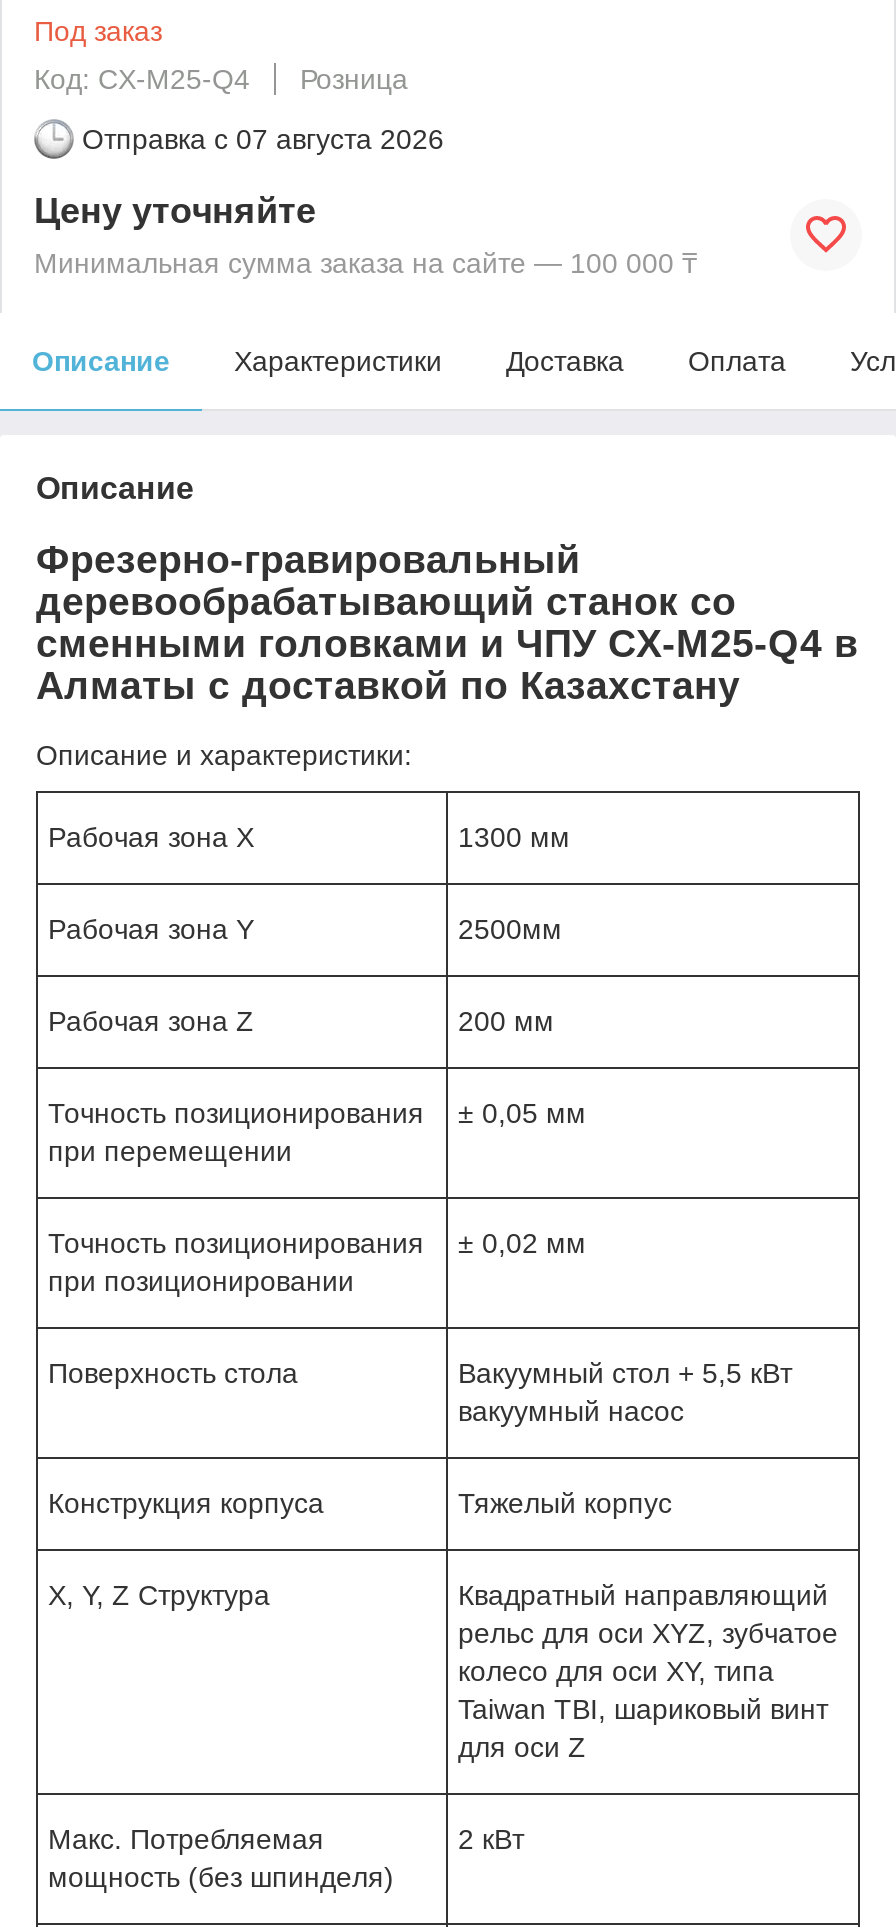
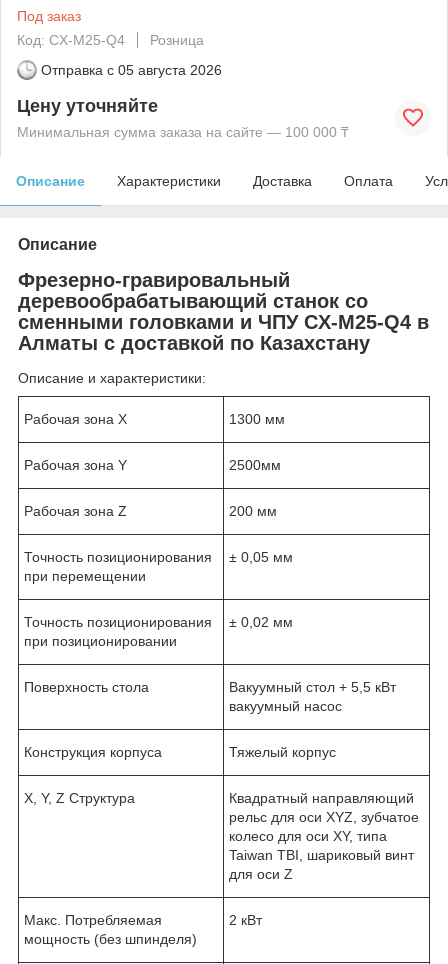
[82,123,444,155] Отправка с 07 августа 2026 -> [41,62,222,78] Отправка с 05 августа 2026

